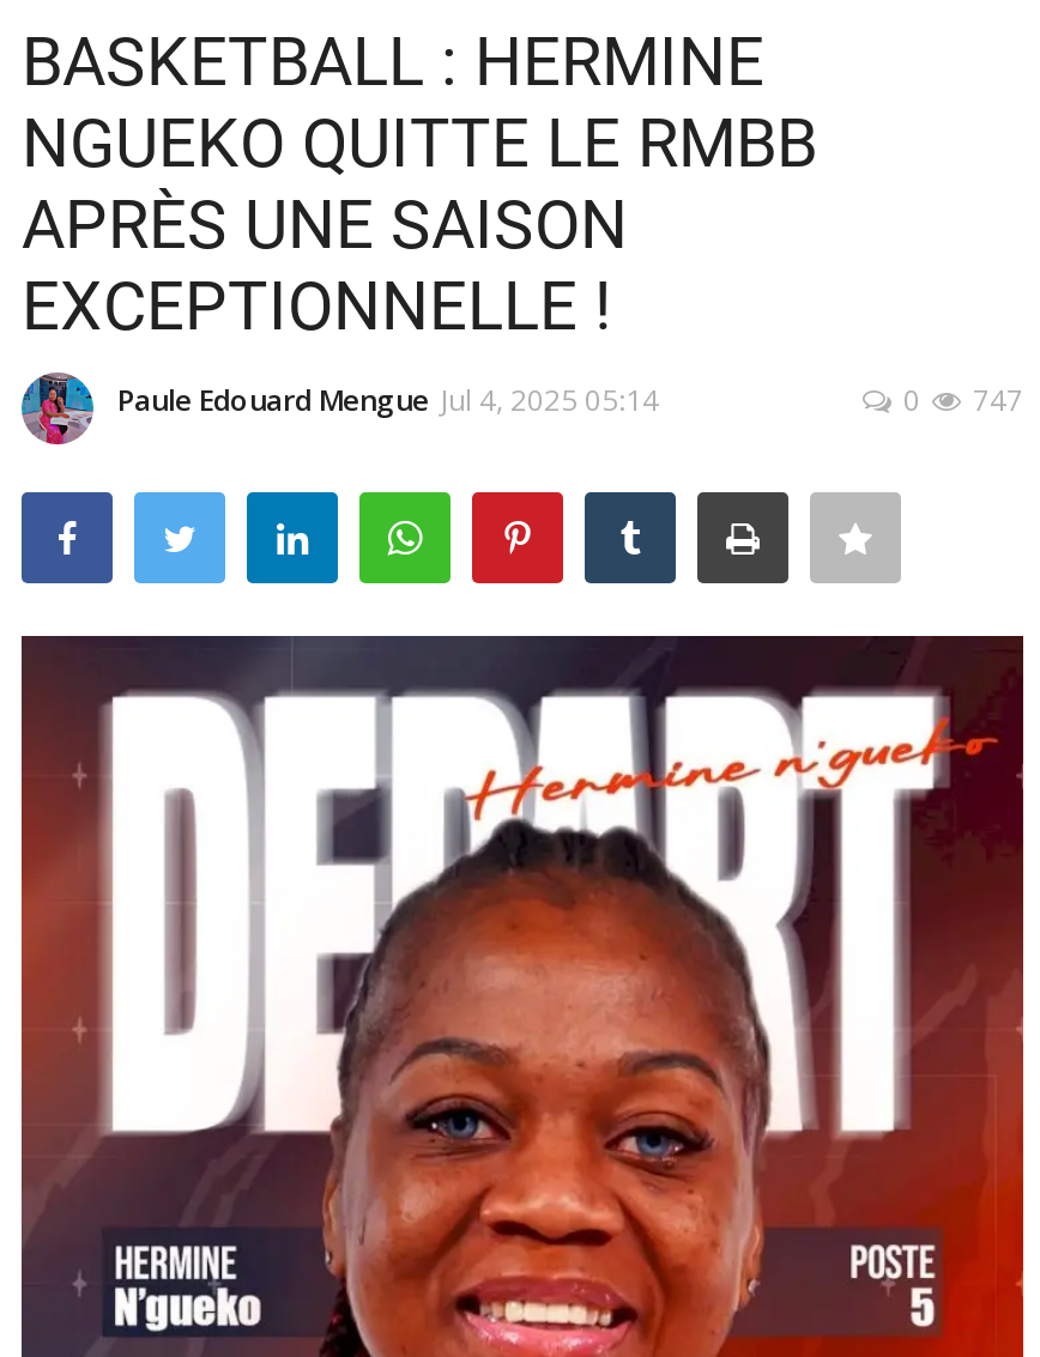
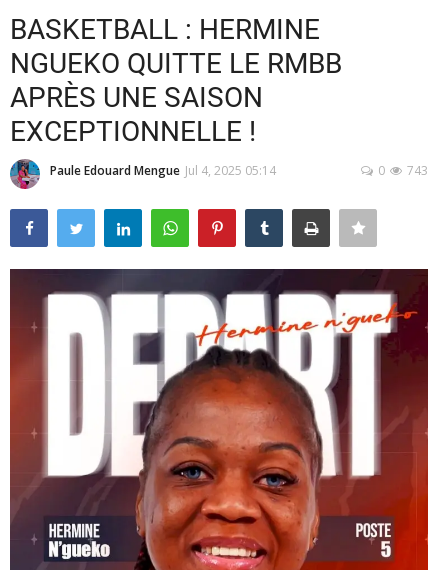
[903,379,1023,420] 0 747 -> [378,162,428,179] 0 743

